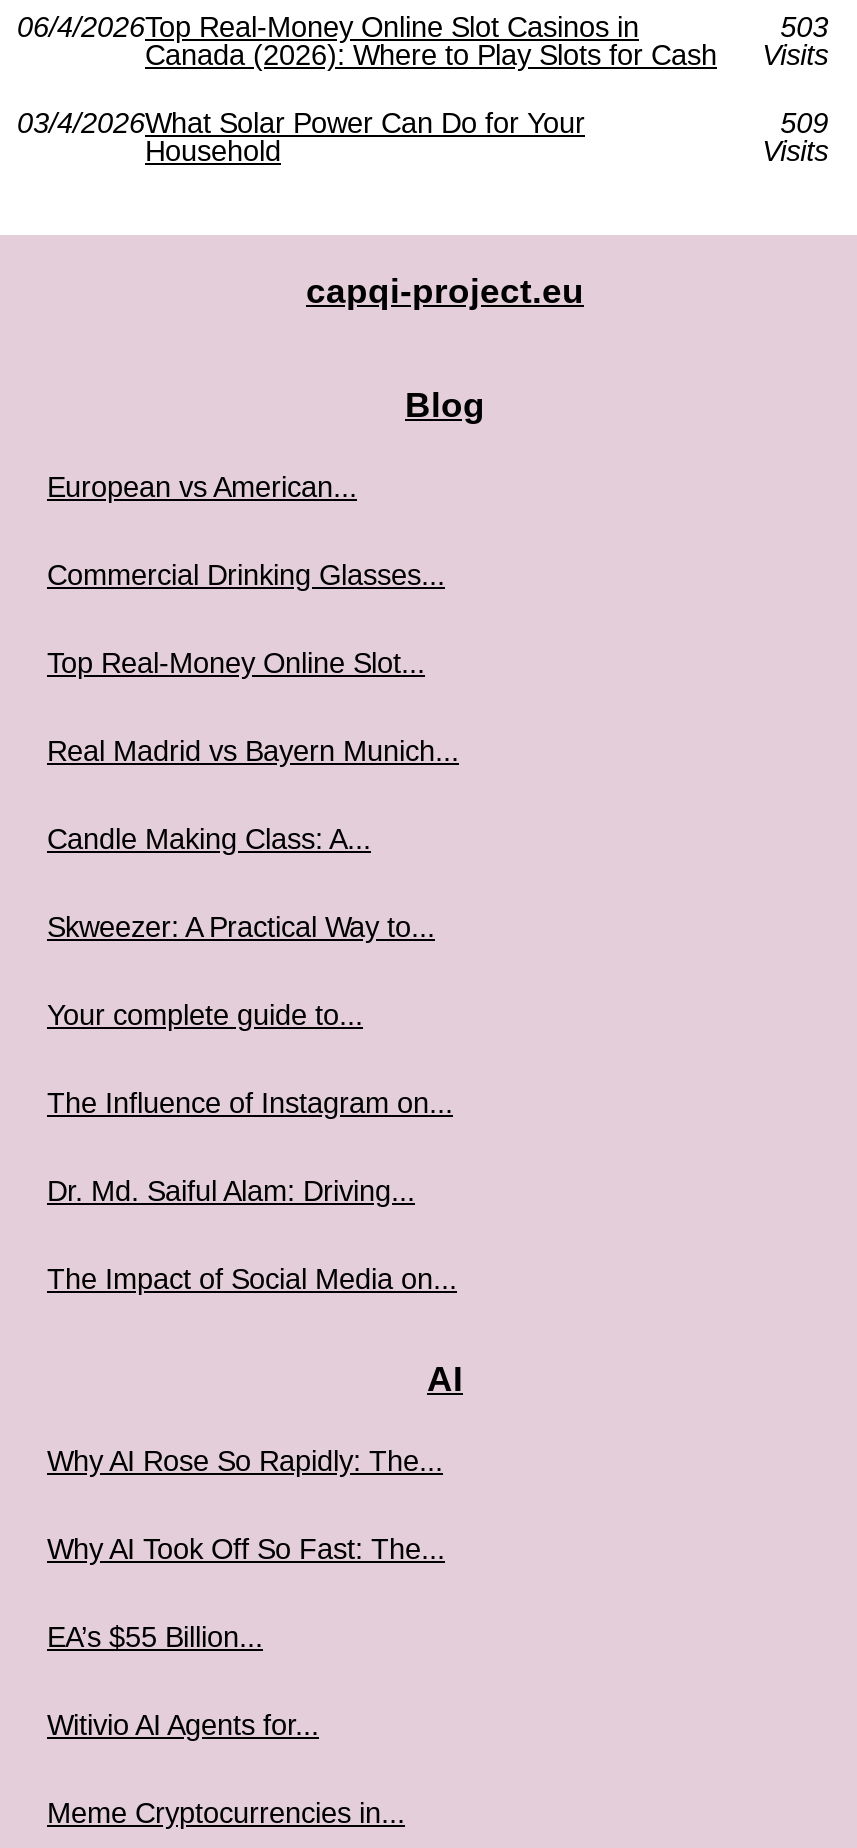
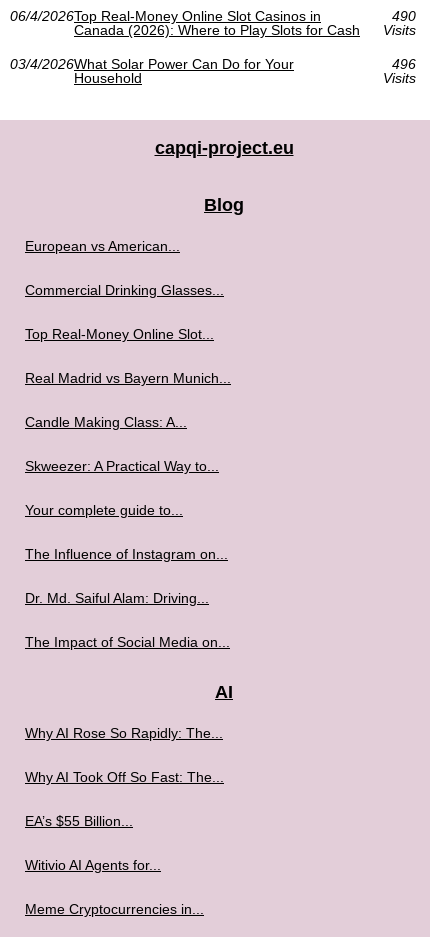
[780,12,828,44] 503 -> [392,8,416,24] 490
[780,108,828,140] 509 -> [392,56,416,72] 496

